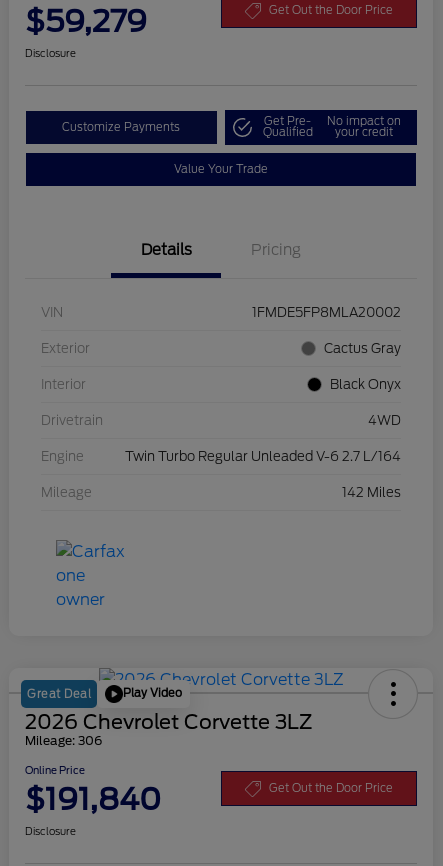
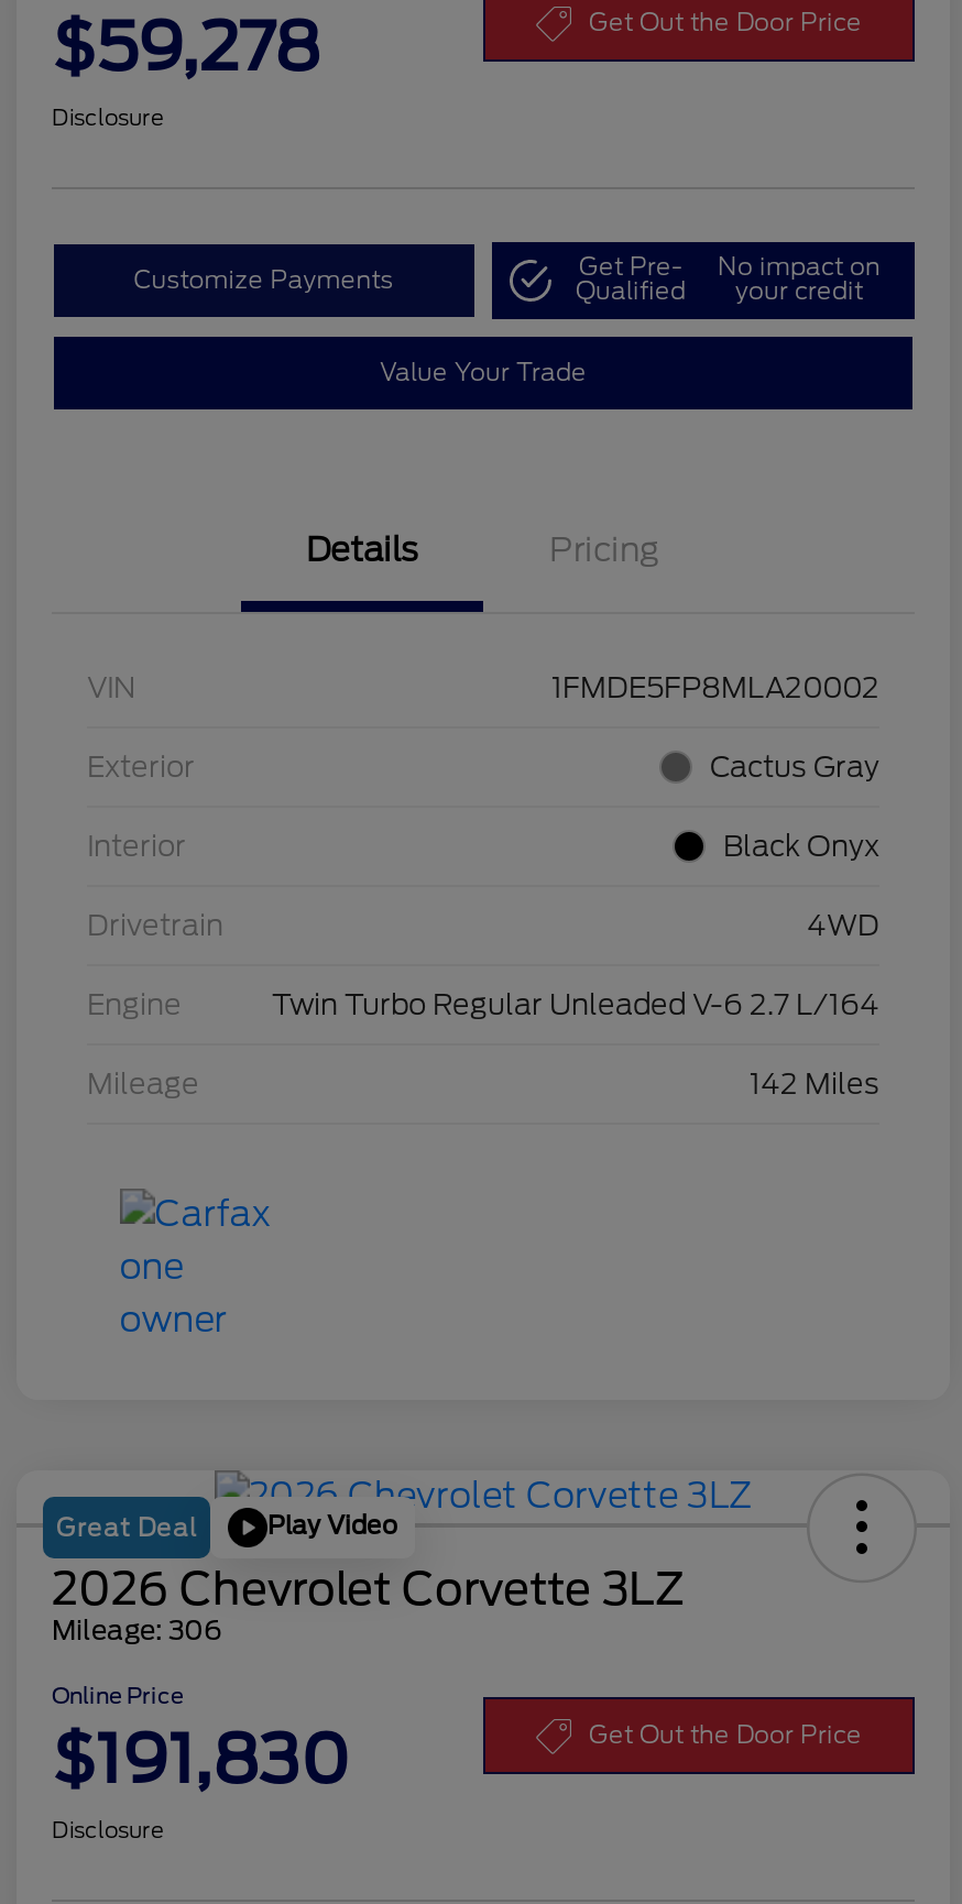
[25,3,147,39] $59,279 -> [52,6,320,85] $59,278
[25,781,161,817] $191,840 -> [52,1719,349,1798] $191,830

